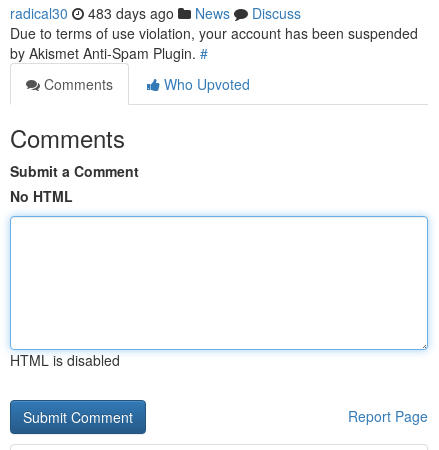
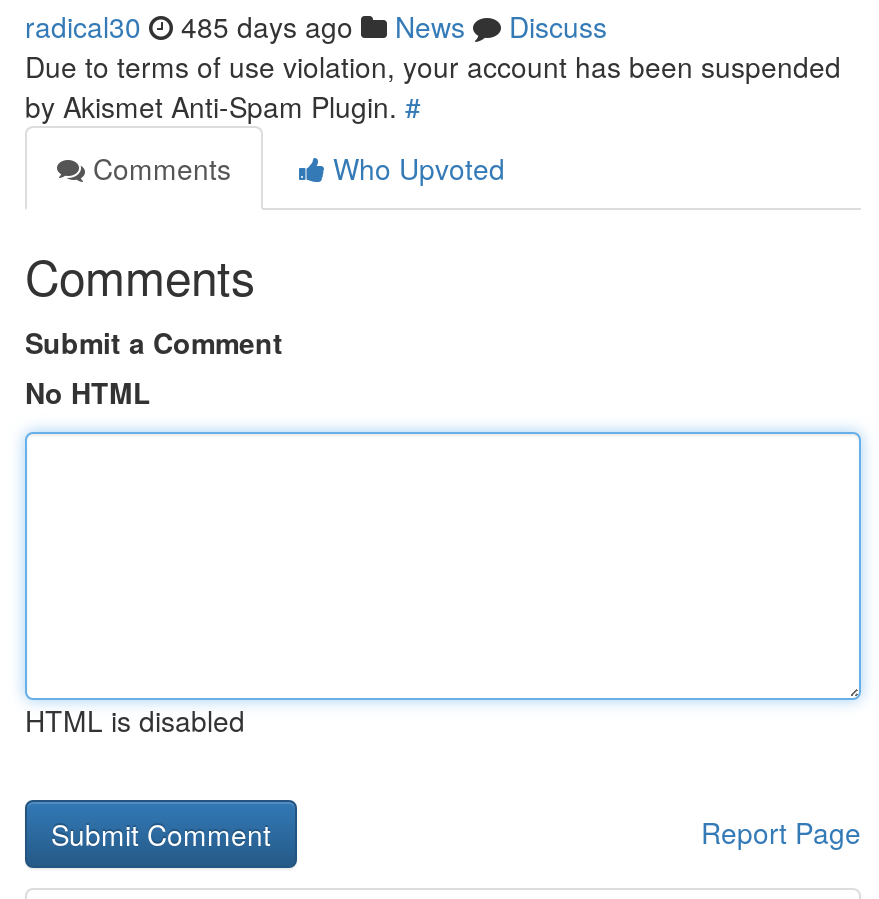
[10,3,301,23] radical30 483 days ago News Discuss -> [25,6,607,46] radical30 485 days ago News Discuss

